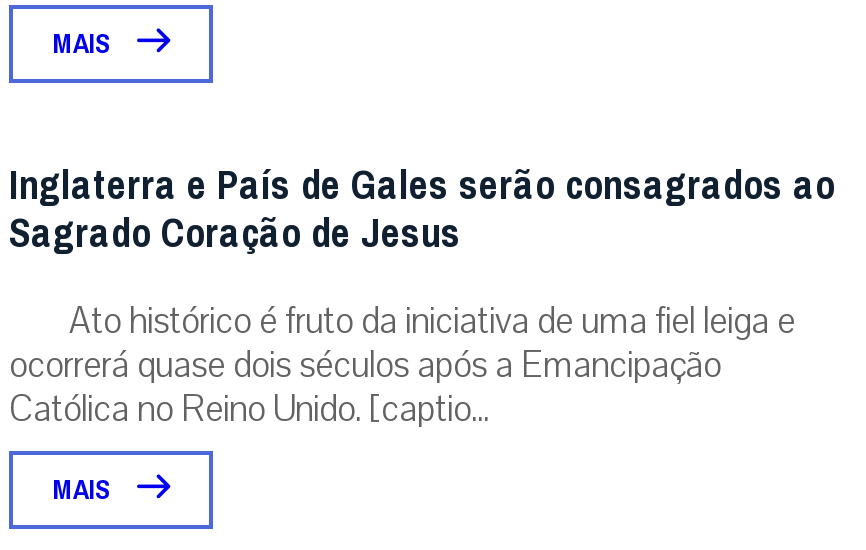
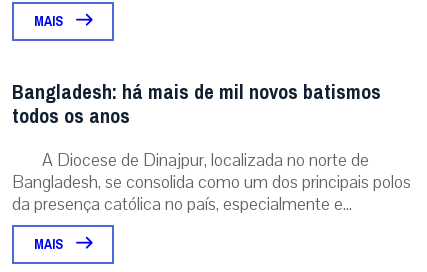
[9,148,835,432] Inglaterra e País de Gales serão consagrados ao | Sagrado Coração de Jesus | Ato histórico é fruto da iniciativa de uma fiel leiga e | ocorrerá quase dois séculos após a Emancipação | Católica no Reino Unido. [captio... -> [12,74,411,216] Bangladesh: há mais de mil novos batismos | todos os anos | A Diocese de Dinajpur, localizada no norte de | Bangladesh, se consolida como um dos principais polos | da presença católica no país, especialmente e...

